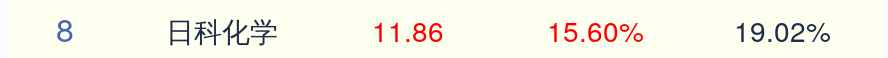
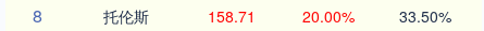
[166,10,830,50] 日科化学 | 11.86 | 15.60% | 19.02% -> [103,5,451,27] 托伦斯 | 158.71 | 20.00% | 33.50%

